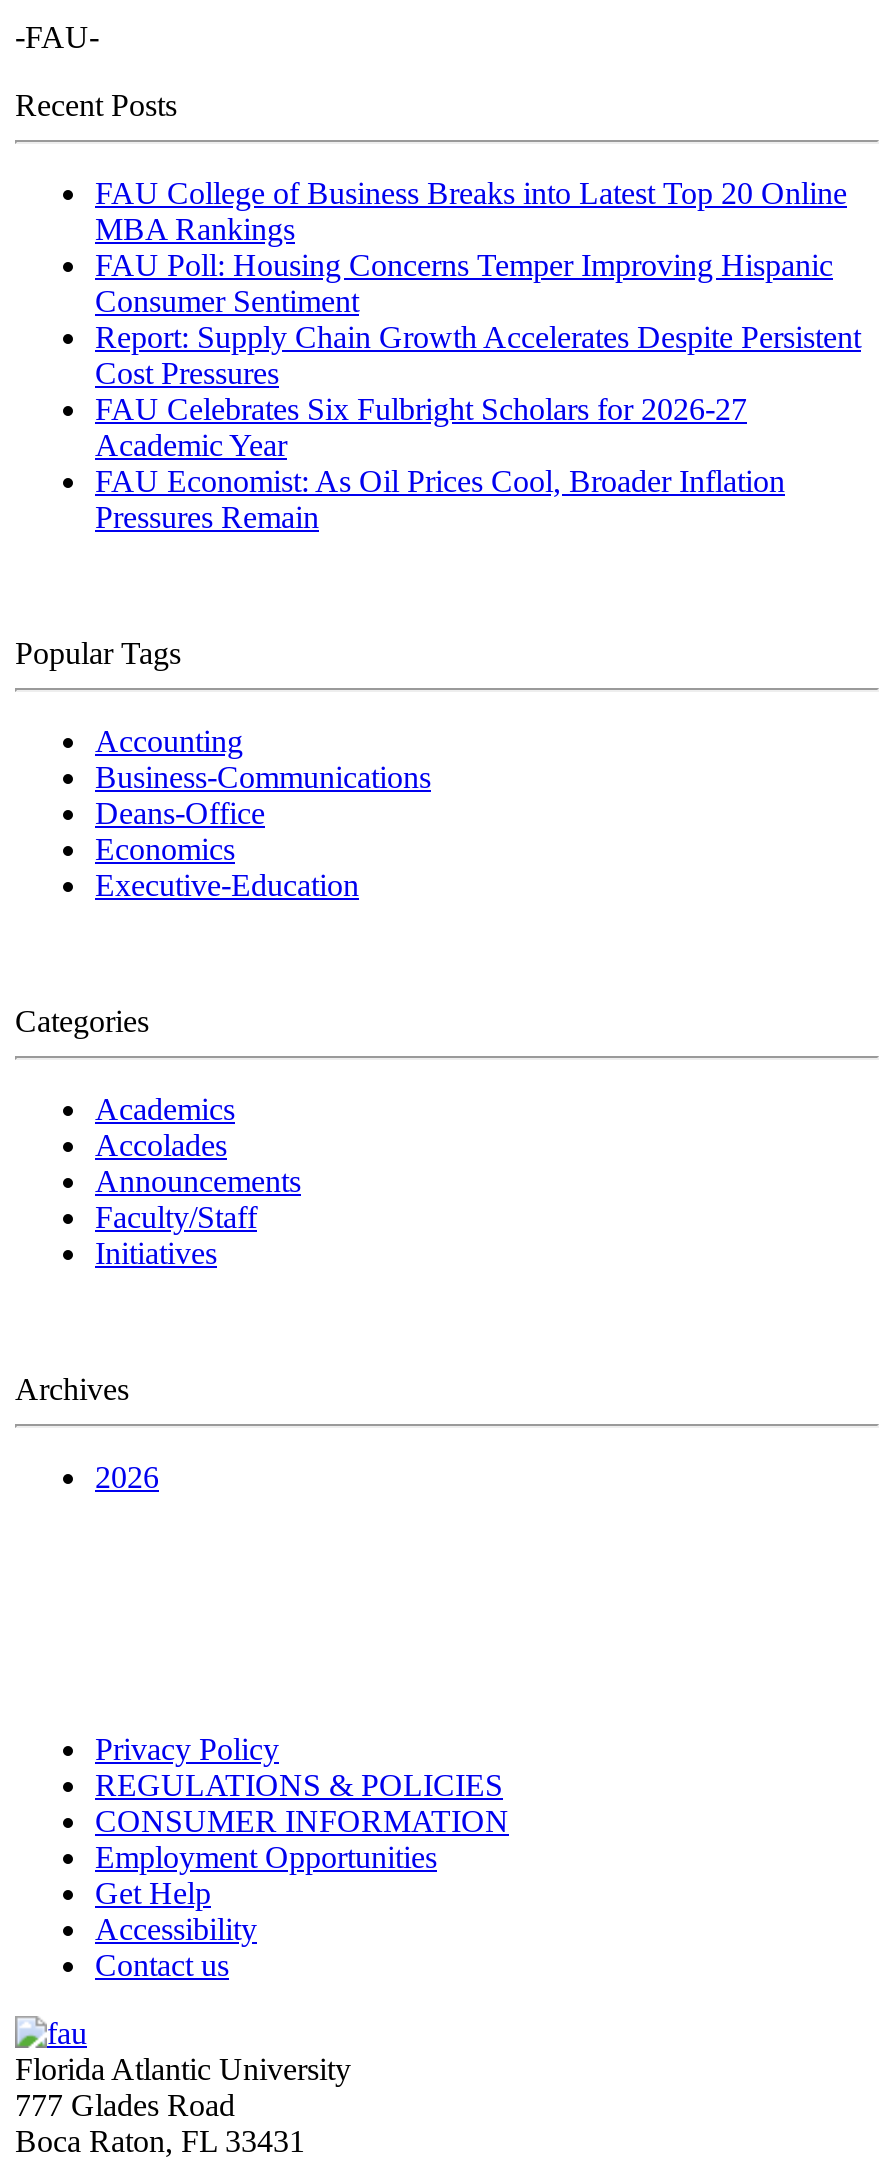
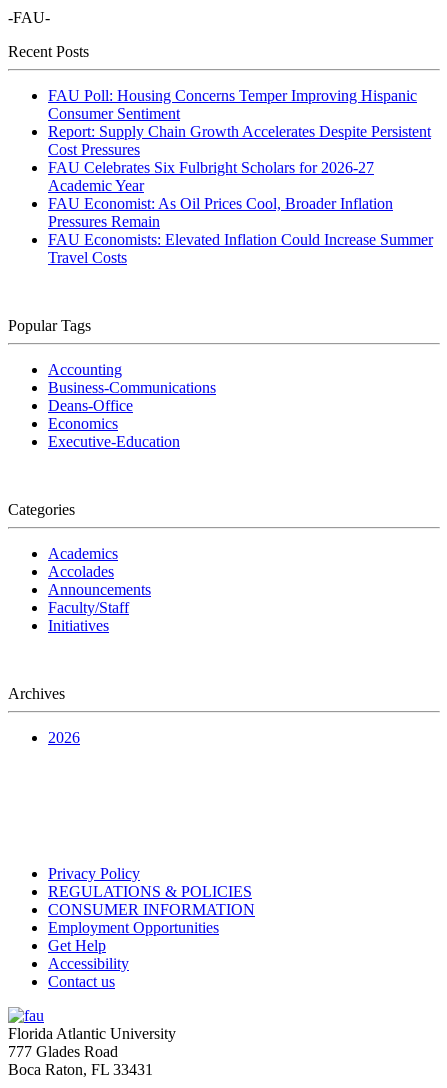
[95,175,847,245] FAU College of Business Breaks into Latest Top 20 Online | MBA Rankings -> none
moved [95,247,861,533] -> [48,86,431,229]: FAU Poll: Housing Concerns Temper Improving Hispanic | Consumer Sentiment | Report: Supply Chain Growth Accelerates Despite Persistent | Cost Pressures | FAU Celebrates Six Fulbright Scholars for 2026-27 | Academic Year | FAU Economist: As Oil Prices Cool, Broader Inflation | Pressures Remain
none -> [48,230,433,265] FAU Economists: Elevated Inflation Could Increase Summer | Travel Costs

